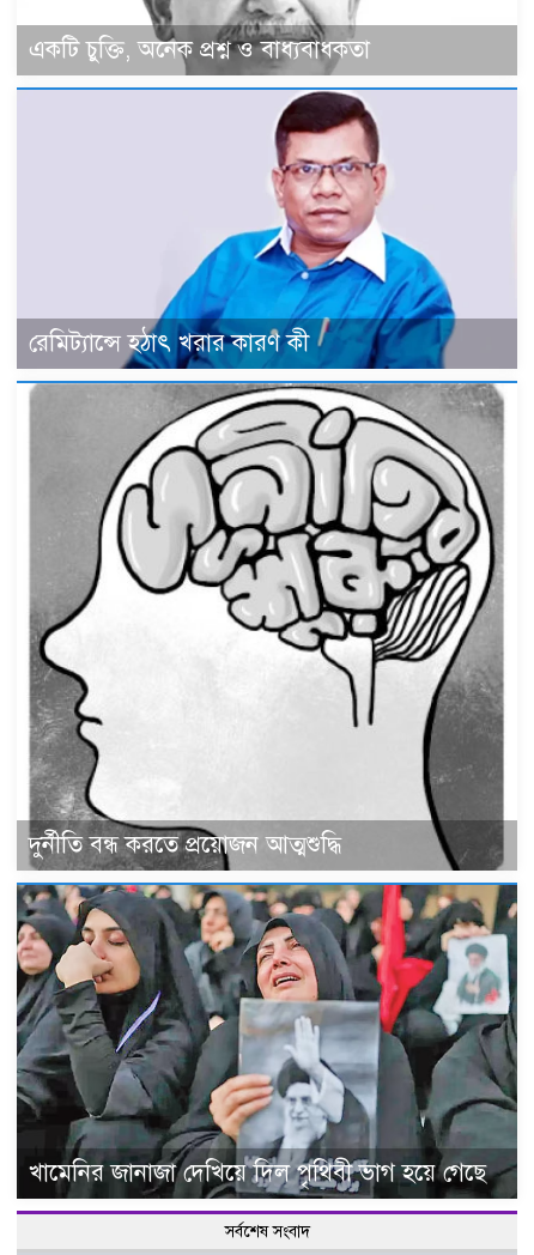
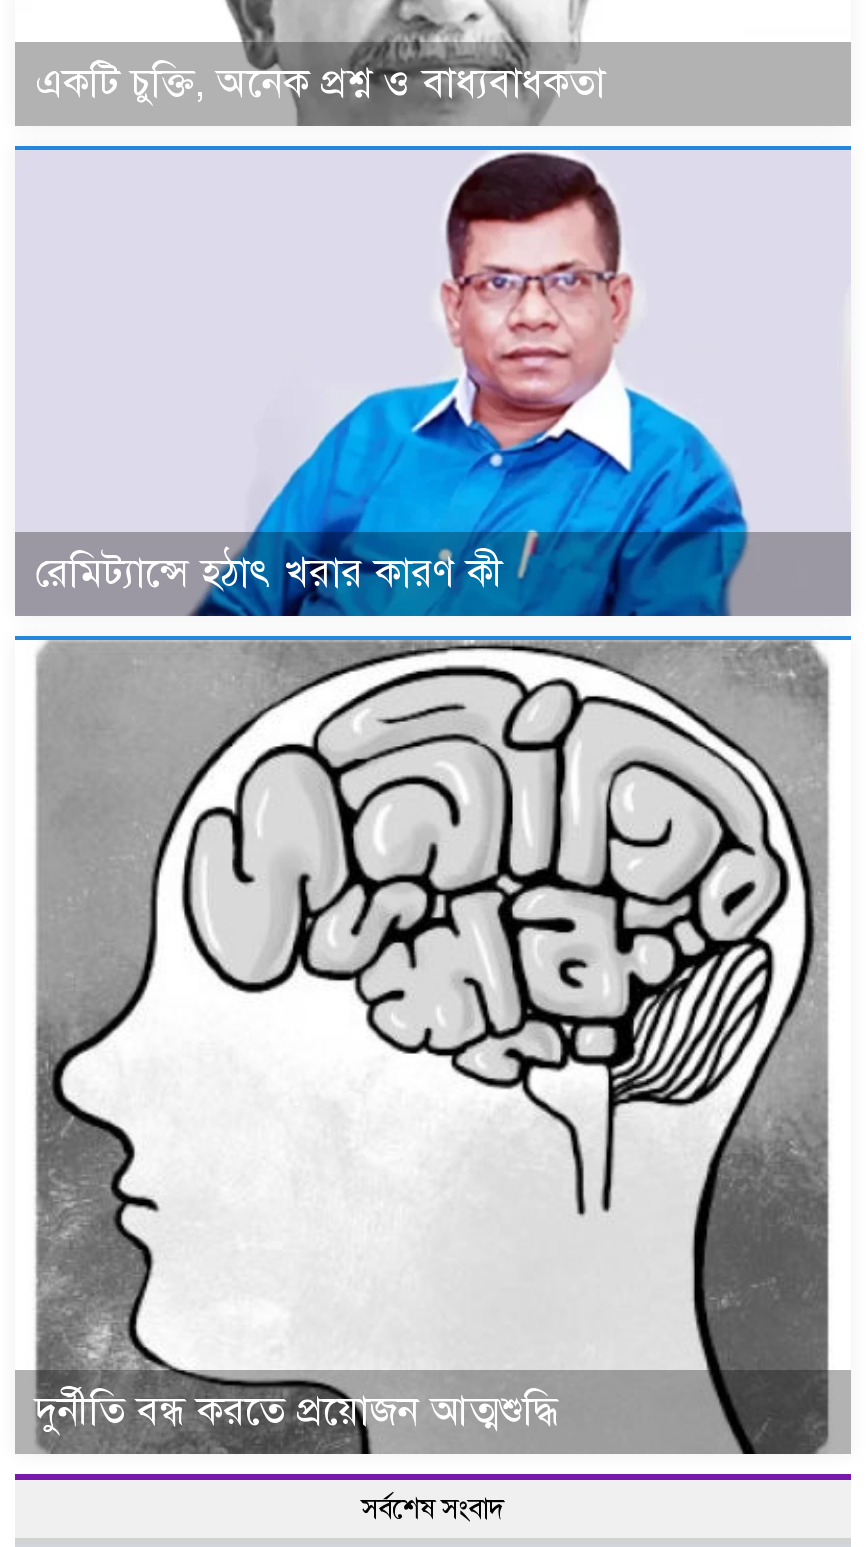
[16,883,518,1199] [image] | খামেনির জানাজা দেখিয়ে দিল পৃথিবী ভাগ হয়ে গেছে -> none

